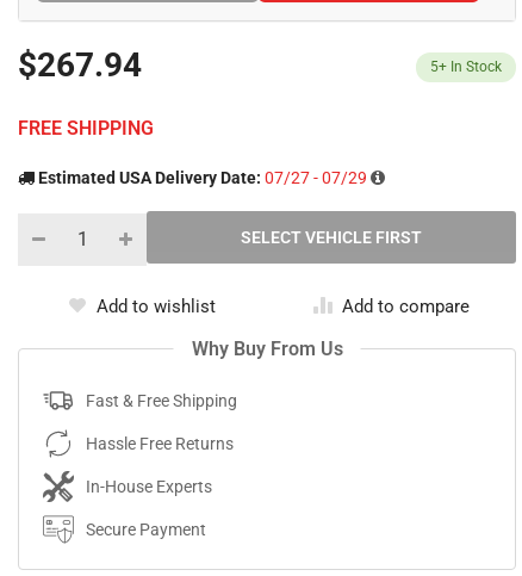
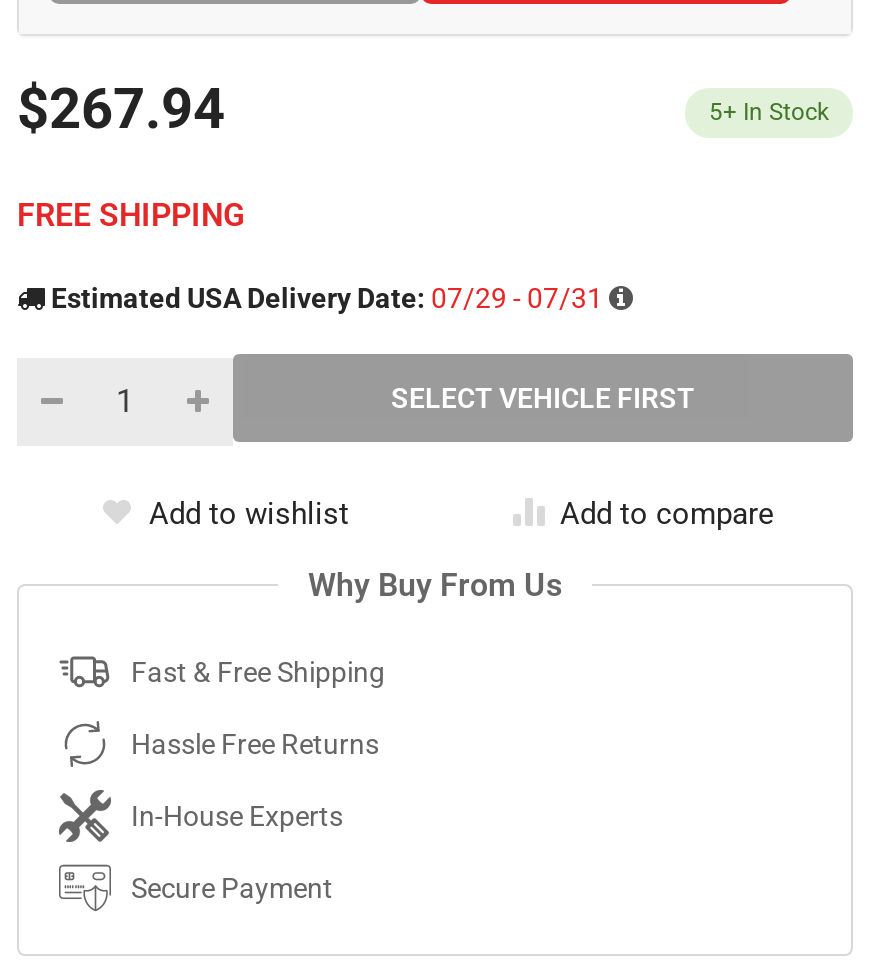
[38,168,367,187] Estimated USA Delivery Date: 07/27 - 07/29 -> [51,281,603,313] Estimated USA Delivery Date: 07/29 - 07/31

